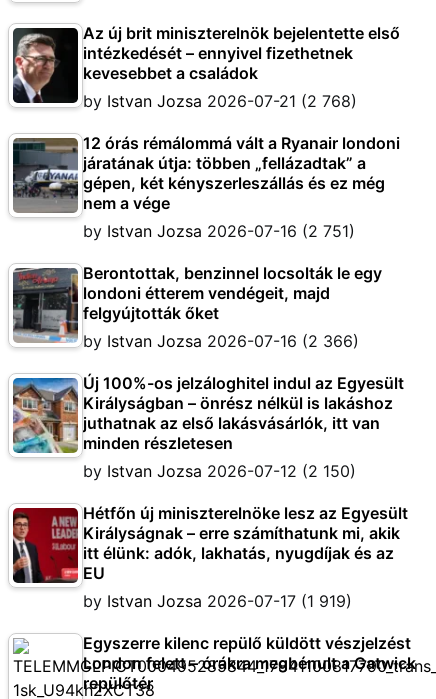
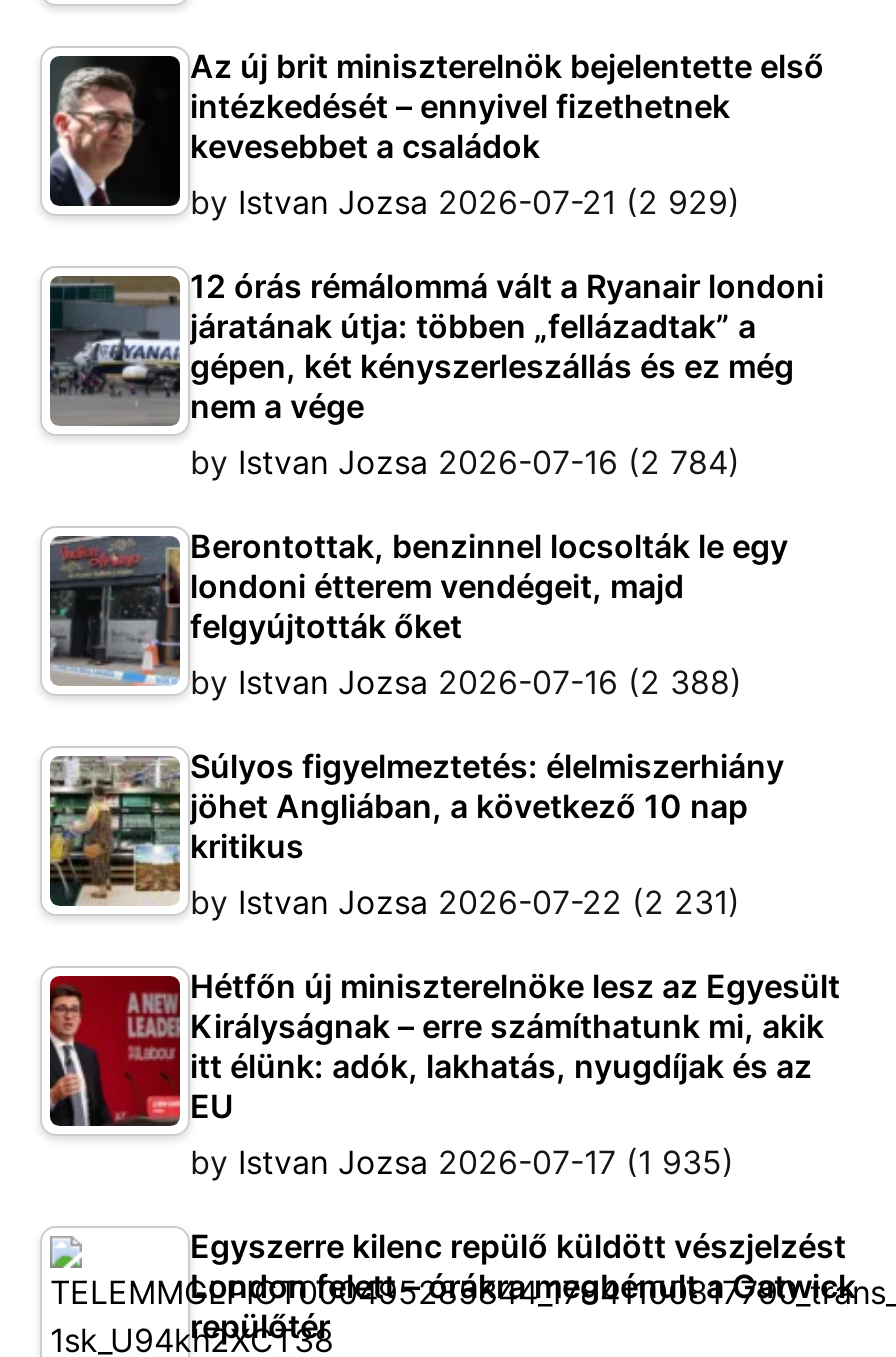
[83,91,357,111] by Istvan Jozsa 2026-07-21 (2 768) -> [190,181,740,221] by Istvan Jozsa 2026-07-21 (2 929)
[83,221,355,241] by Istvan Jozsa 2026-07-16 (2 751) -> [190,441,740,481] by Istvan Jozsa 2026-07-16 (2 784)
[83,331,359,351] by Istvan Jozsa 2026-07-16 (2 366) -> [190,661,742,701] by Istvan Jozsa 2026-07-16 (2 388)
[13,373,404,481] [image] | Új 100%-os jelzáloghitel indul az Egyesült | Királyságban – önrész nélkül is lakáshoz | juthatnak az első lakásvásárlók, itt van | minden részletesen | by Istvan Jozsa 2026-07-12 (2 150) -> [48,745,784,921] [image] | Súlyos figyelmeztetés: élelmiszerhiány | jöhet Angliában, a következő 10 nap | kritikus | by Istvan Jozsa 2026-07-22 (2 231)
[83,591,352,611] by Istvan Jozsa 2026-07-17 (1 919) -> [190,1141,734,1181] by Istvan Jozsa 2026-07-17 (1 935)

